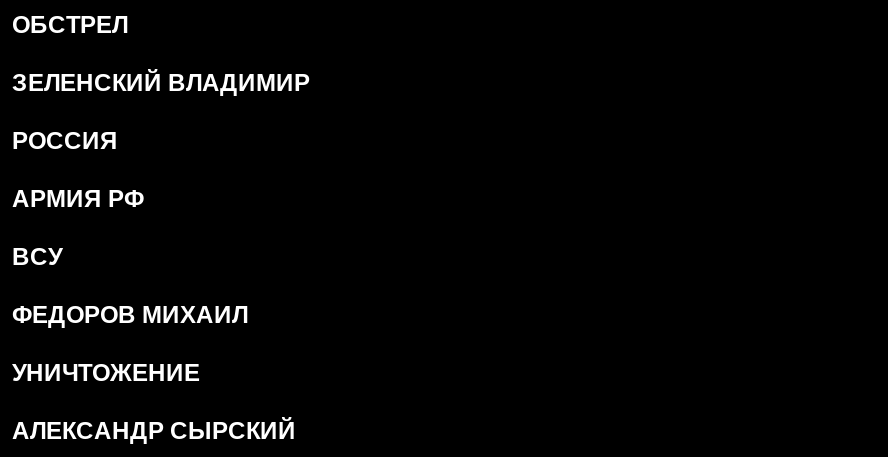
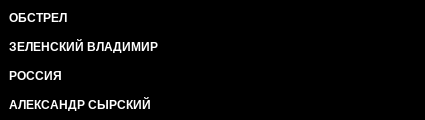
[12,185,248,387] АРМИЯ РФ | ВСУ | ФЕДОРОВ МИХАИЛ | УНИЧТОЖЕНИЕ -> none

